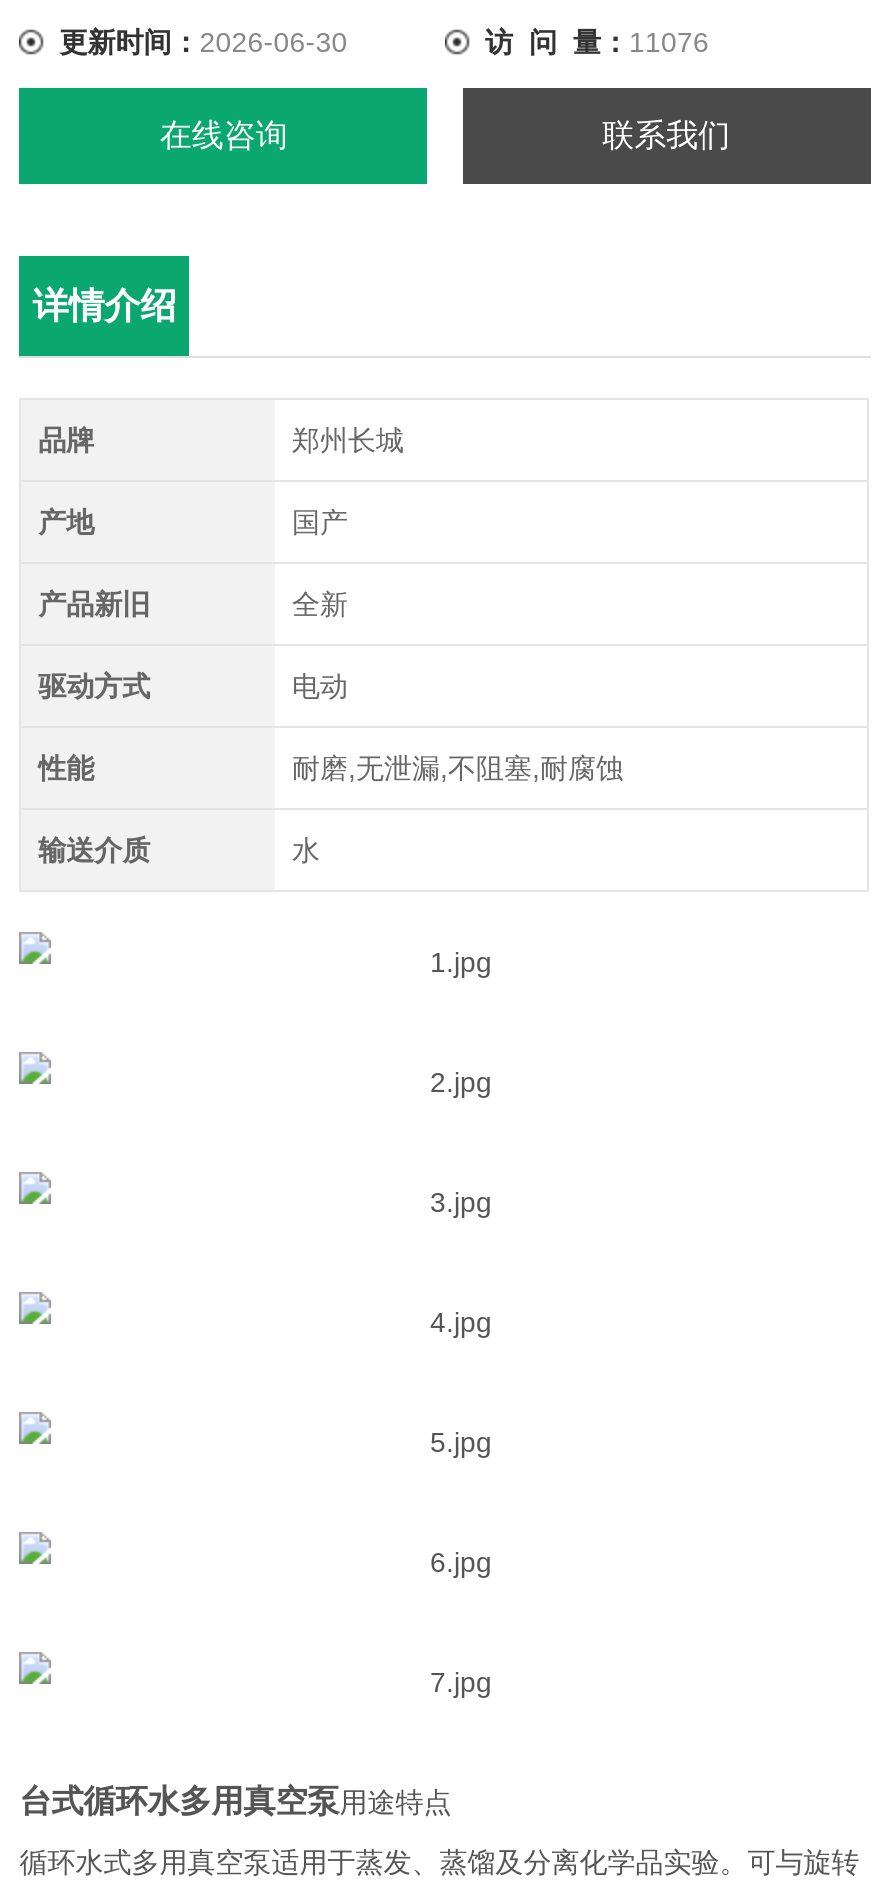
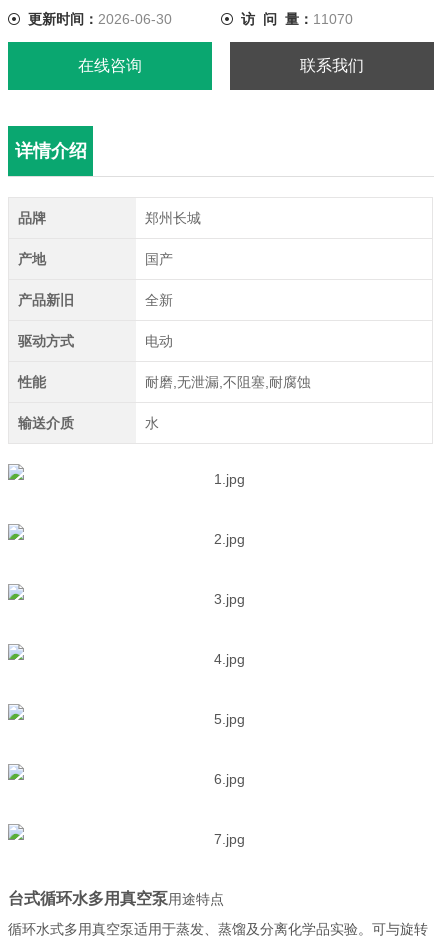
[485,26,709,58] 访 问 量：11076 -> [241,11,353,27] 访 问 量：11070

